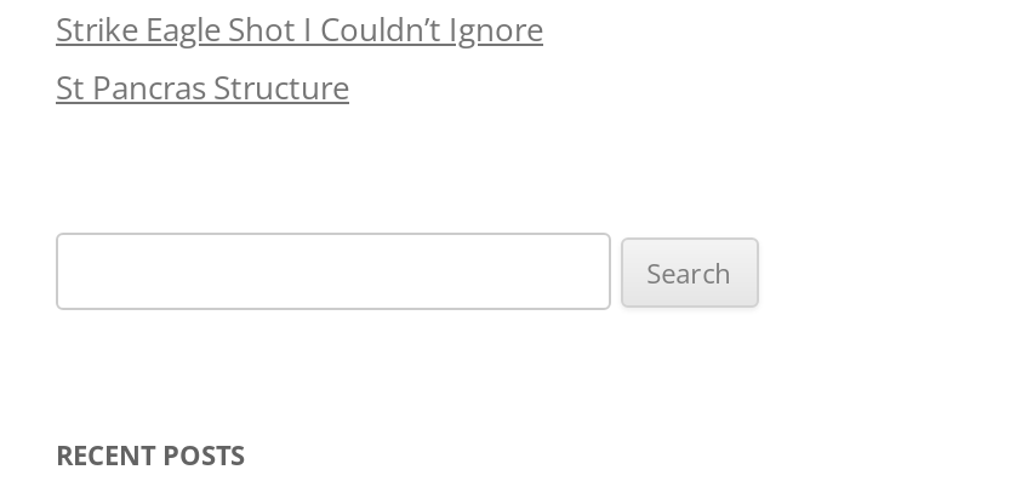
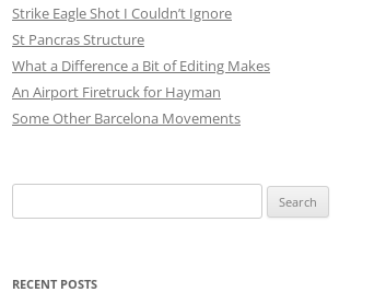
none -> [12,56,270,128] What a Difference a Bit of Editing Makes | An Airport Firetruck for Hayman | Some Other Barcelona Movements

